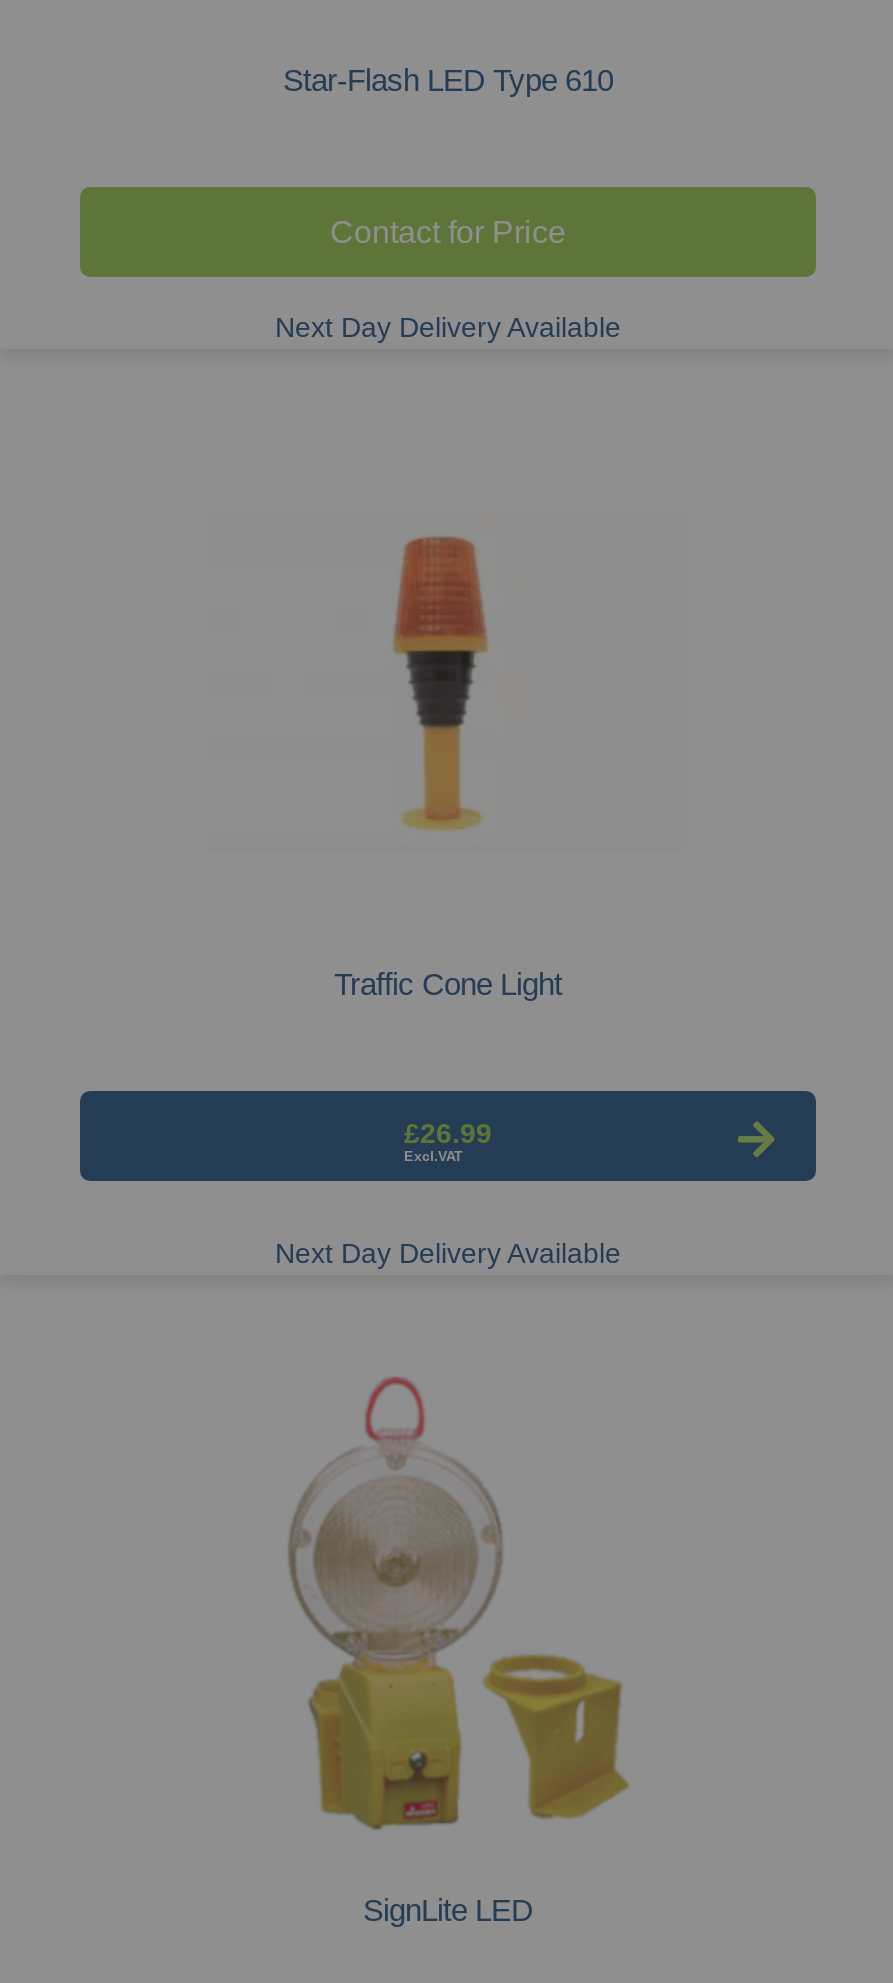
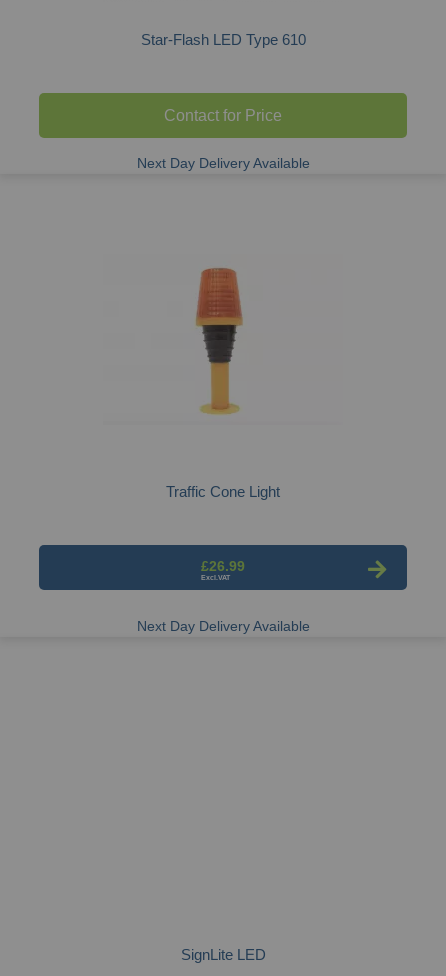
[286,1375,630,1831] [image] -> none

